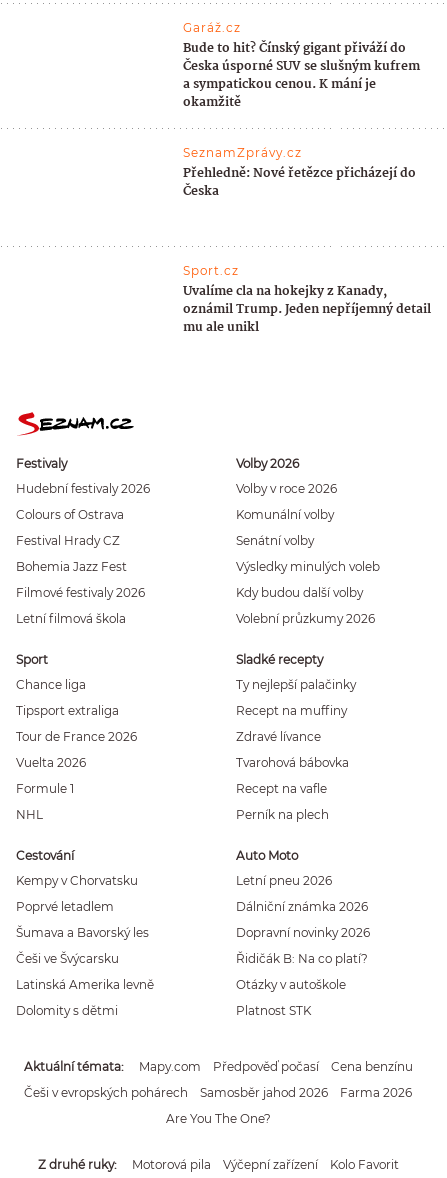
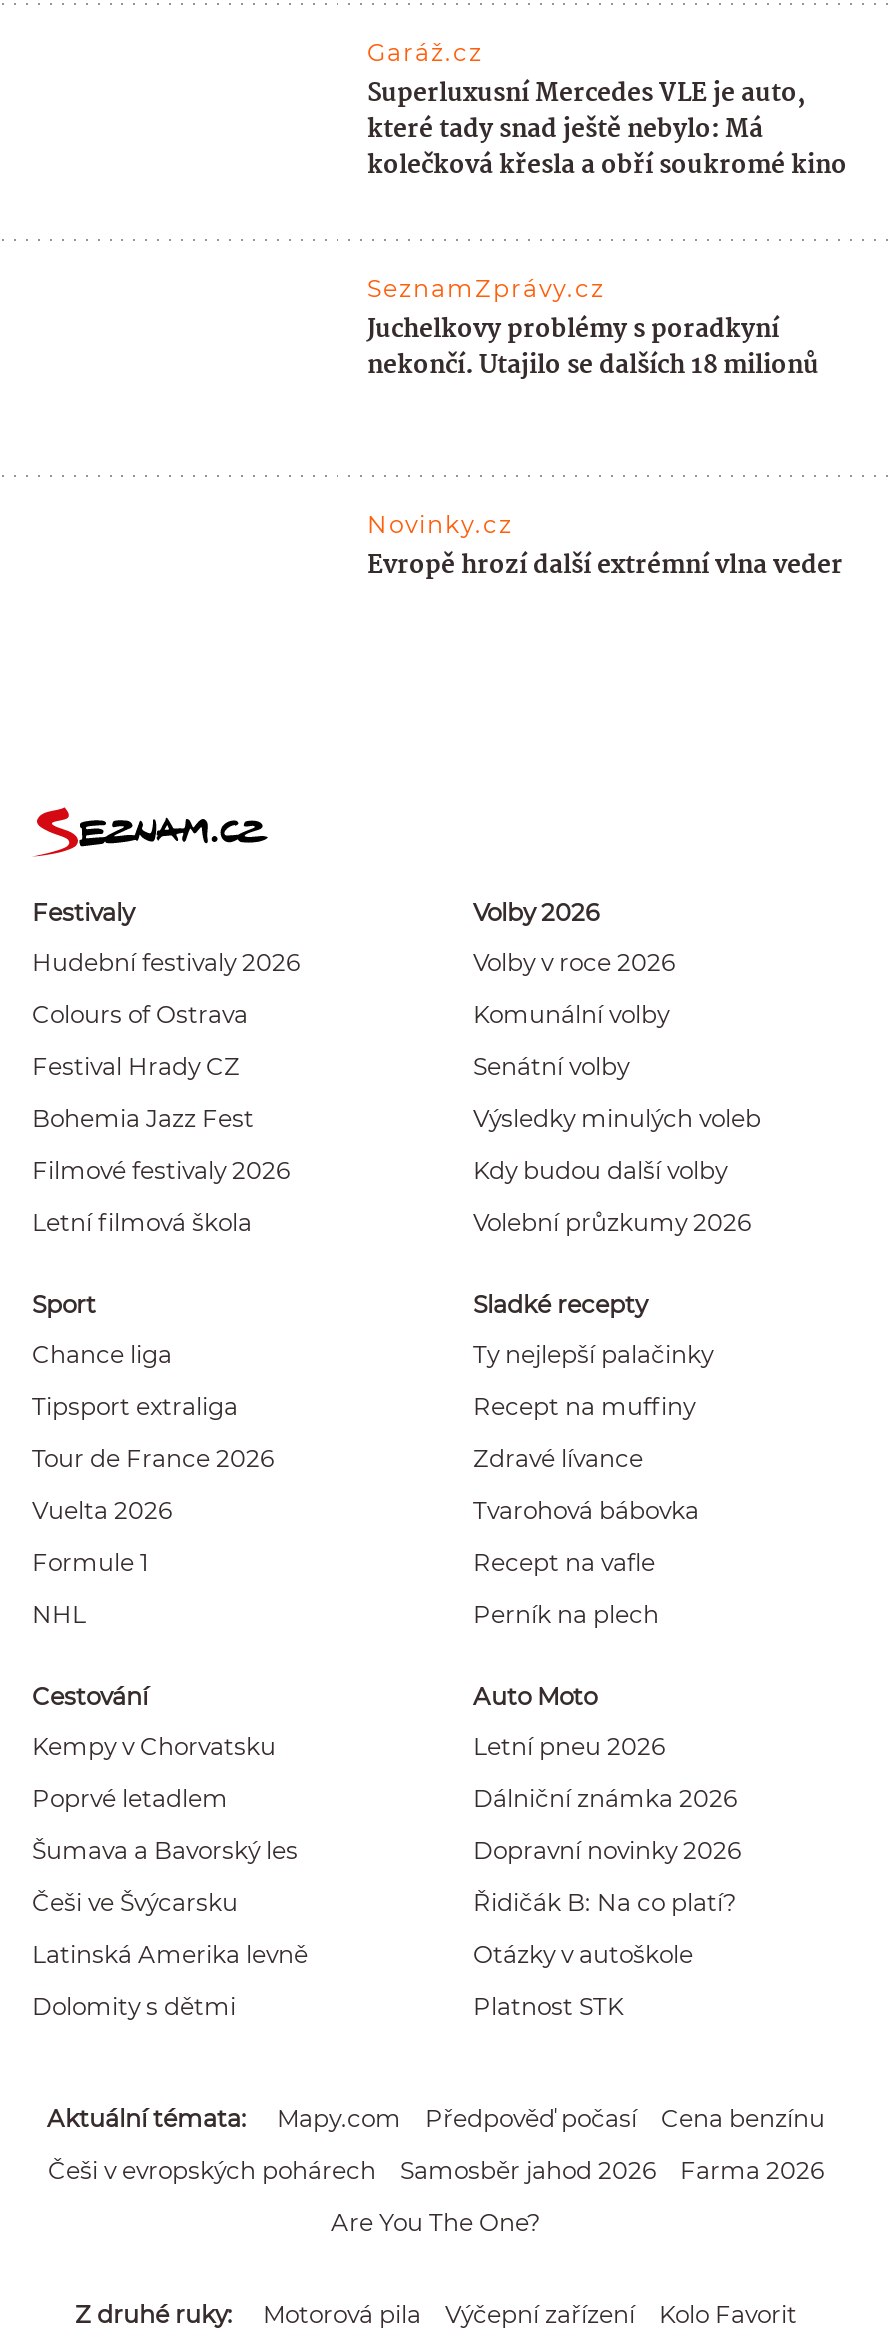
[183,38,420,113] Bude to hit? Čínský gigant přiváží do | Česka úsporné SUV se slušným kufrem | a sympatickou cenou. K mání je | okamžitě -> [367,73,847,187] Superluxusní Mercedes VLE je auto, | které tady snad ještě nebylo: Má | kolečková křesla a obří soukromé kino
[183,163,416,202] Přehledně: Nové řetězce přicházejí do | Česka -> [367,309,819,387] Juchelkovy problémy s poradkyní | nekončí. Utajilo se dalších 18 milionů
[183,263,431,338] Sport.cz | Uvalíme cla na hokejky z Kanady, | oznámil Trump. Jeden nepříjemný detail | mu ale unikl -> [367,510,843,588] Novinky.cz | Evropě hrozí další extrémní vlna veder

